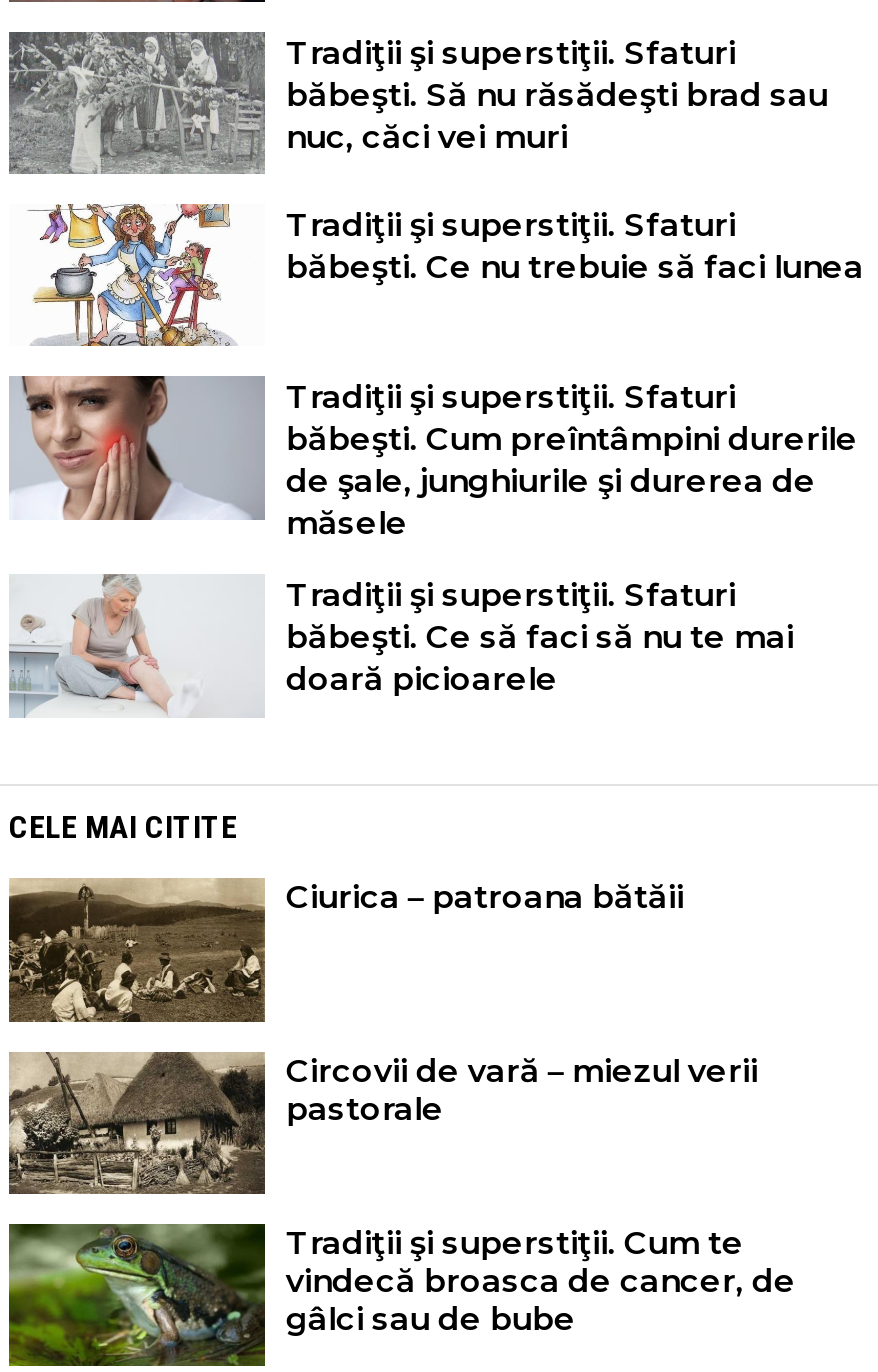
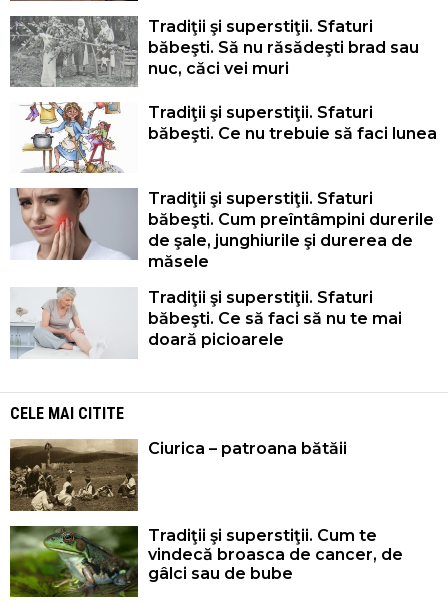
[9,1051,758,1194] [image] | Circovii de vară – miezul verii | pastorale -> none

